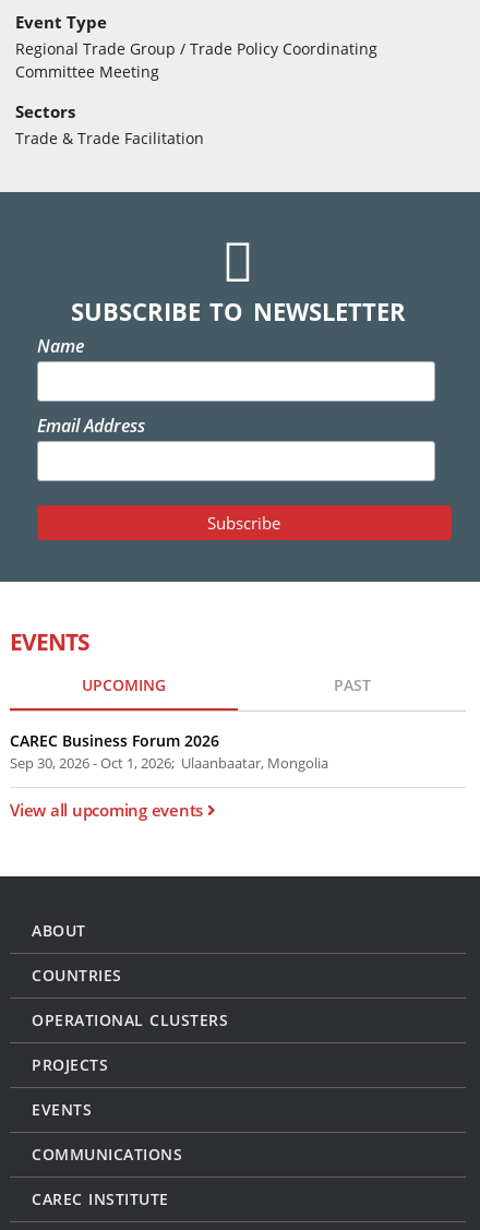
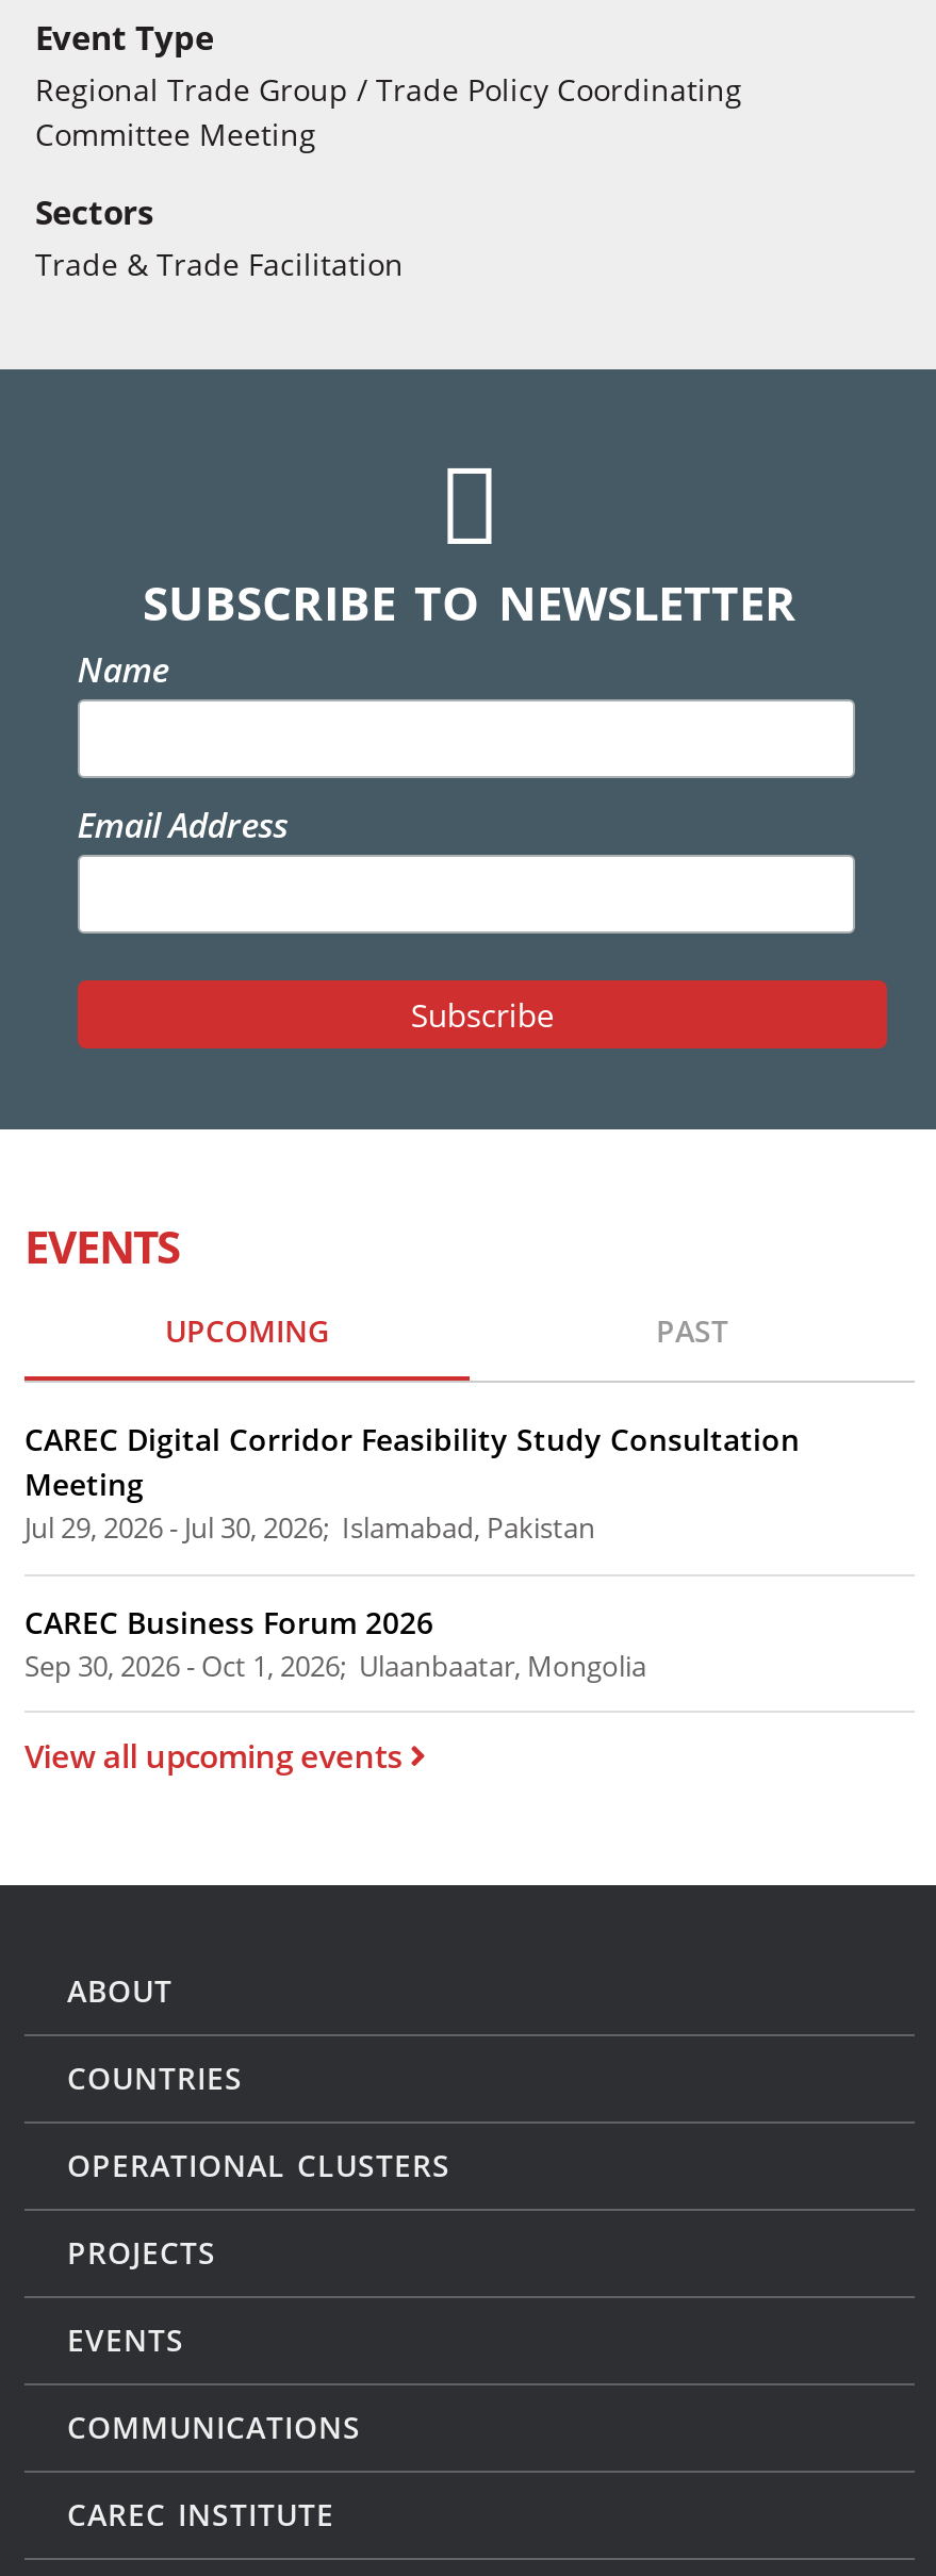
none -> [24,1419,800,1546] CAREC Digital Corridor Feasibility Study Consultation | Meeting | Jul 29, 2026 - Jul 30, 2026; Islamabad, Pakistan

